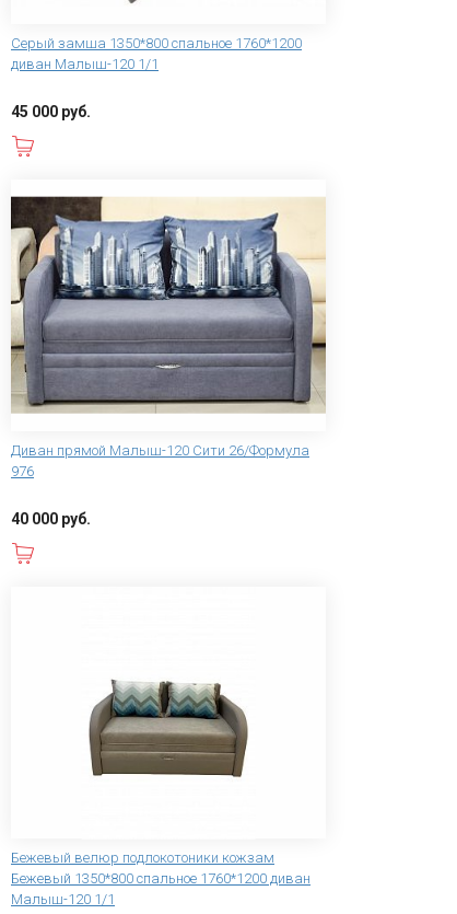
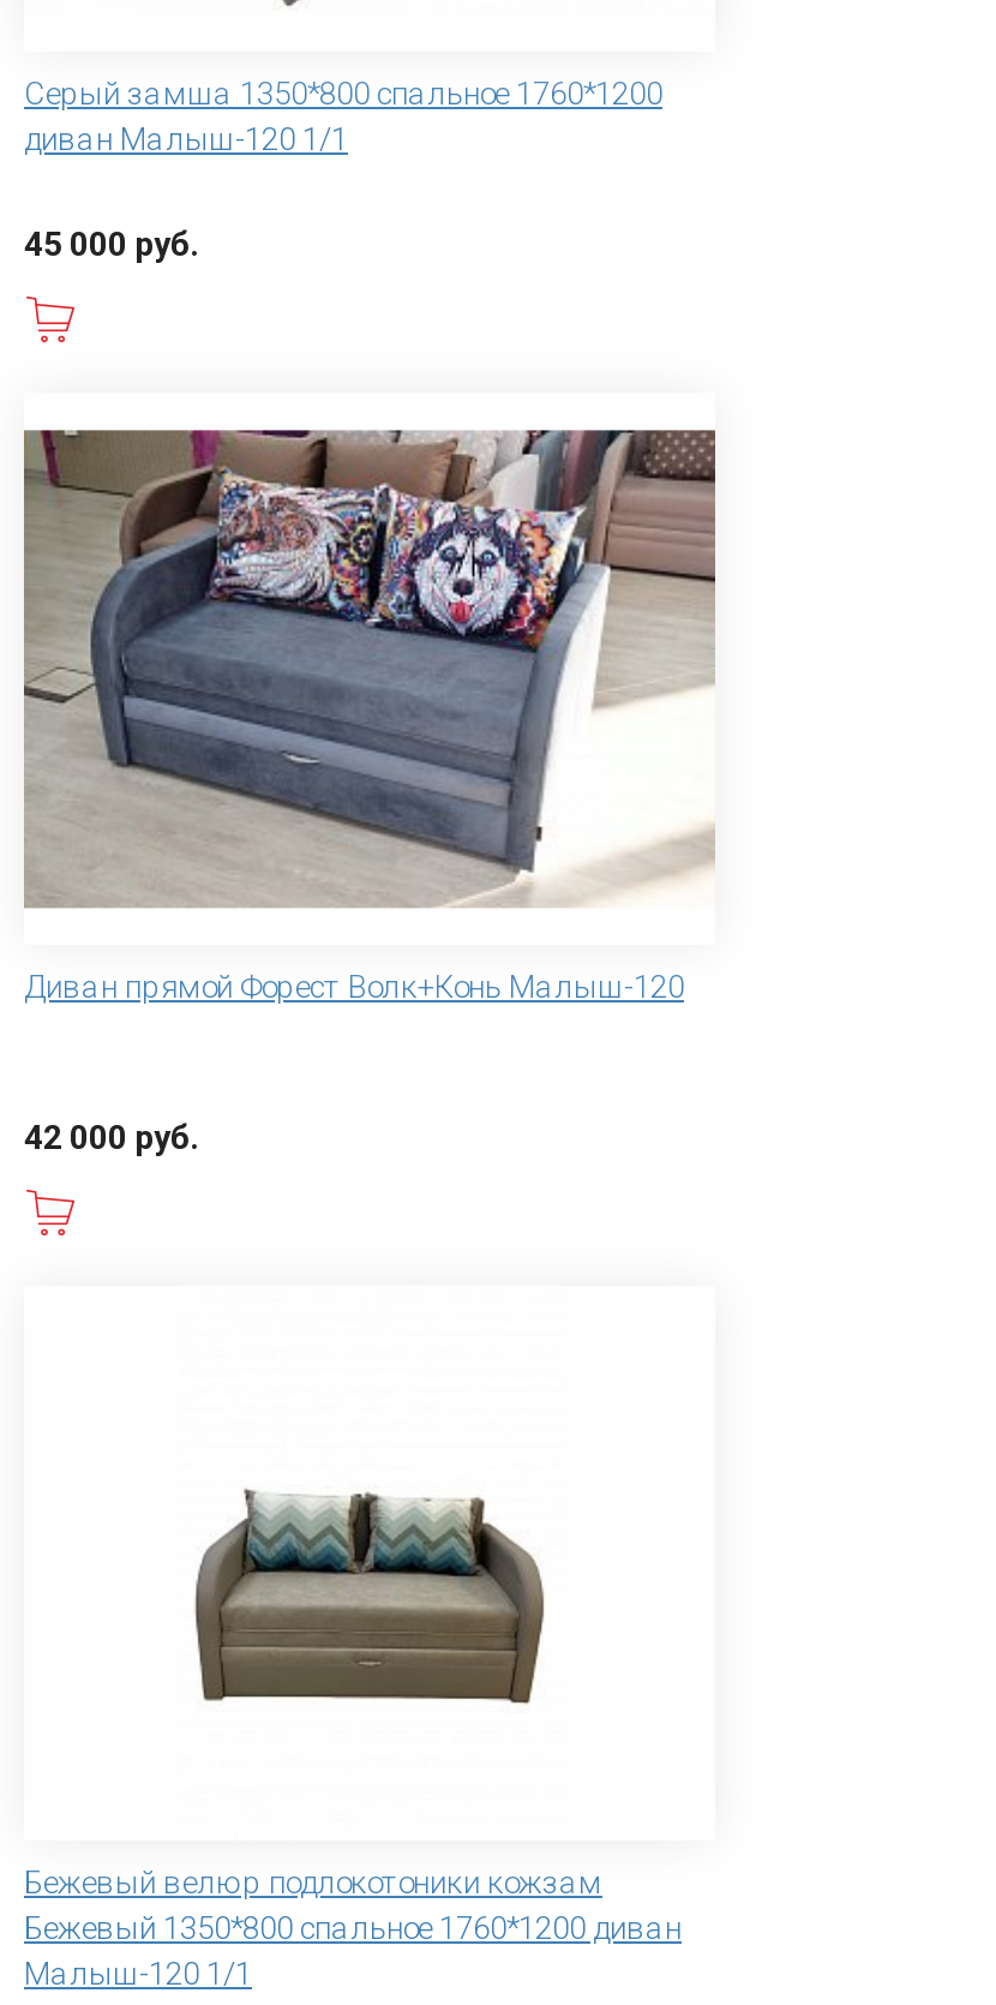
[10,196,327,479] [image] | Диван прямой Малыш-120 Сити 26/Формула | 976 -> [22,427,718,1006] [image] | Диван прямой Форест Волк+Конь Малыш-120
[11,510,91,528] 40 000 руб. -> [24,1119,199,1157] 42 000 руб.

